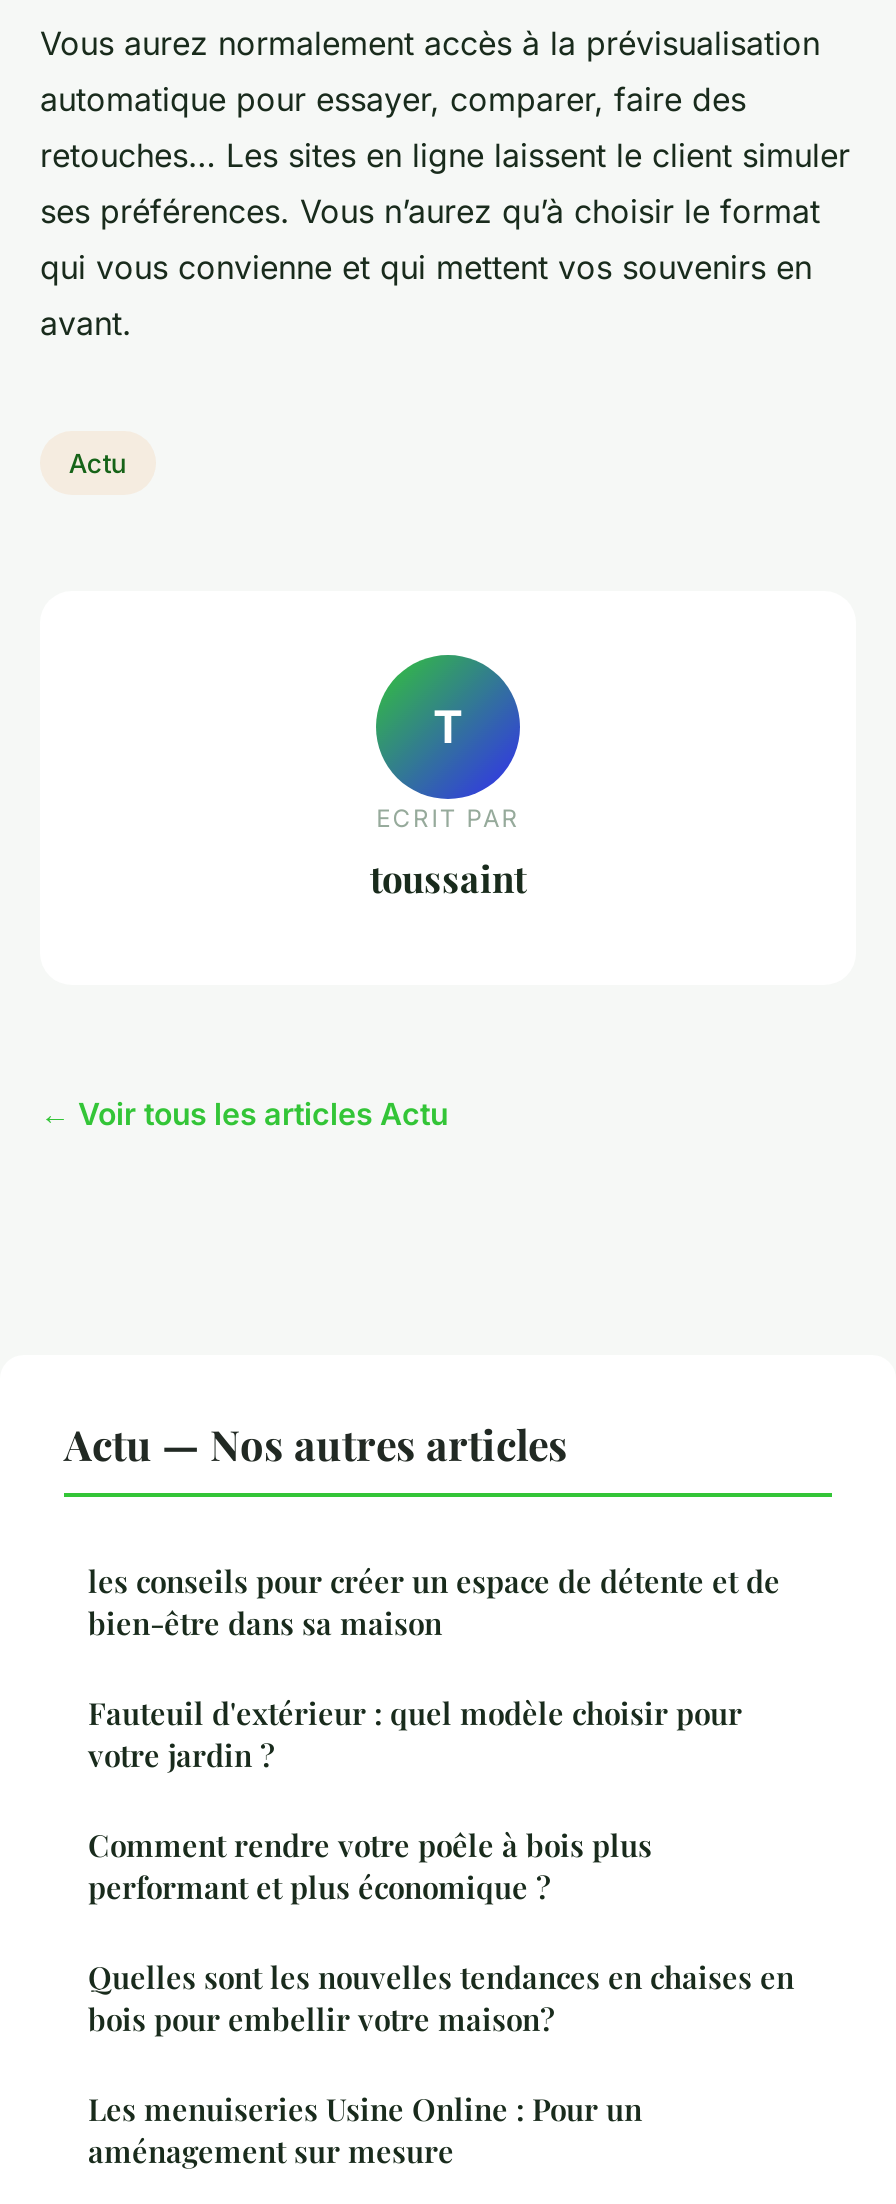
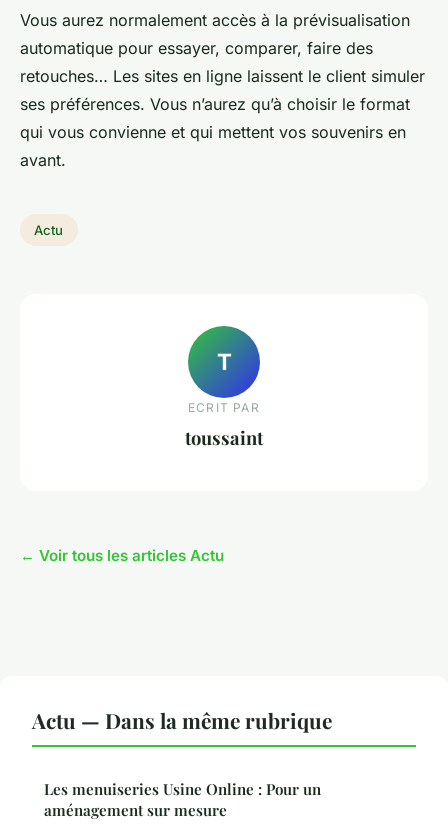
[64,1415,794,2039] Actu — Nos autres articles | les conseils pour créer un espace de détente et de | bien-être dans sa maison | Fauteuil d'extérieur : quel modèle choisir pour | votre jardin ? | Comment rendre votre poêle à bois plus | performant et plus économique ? | Quelles sont les nouvelles tendances en chaises en | bois pour embellir votre maison? -> [32,706,332,734] Actu — Dans la même rubrique

